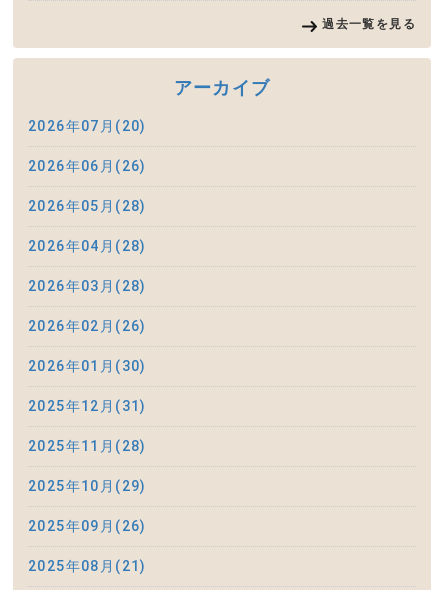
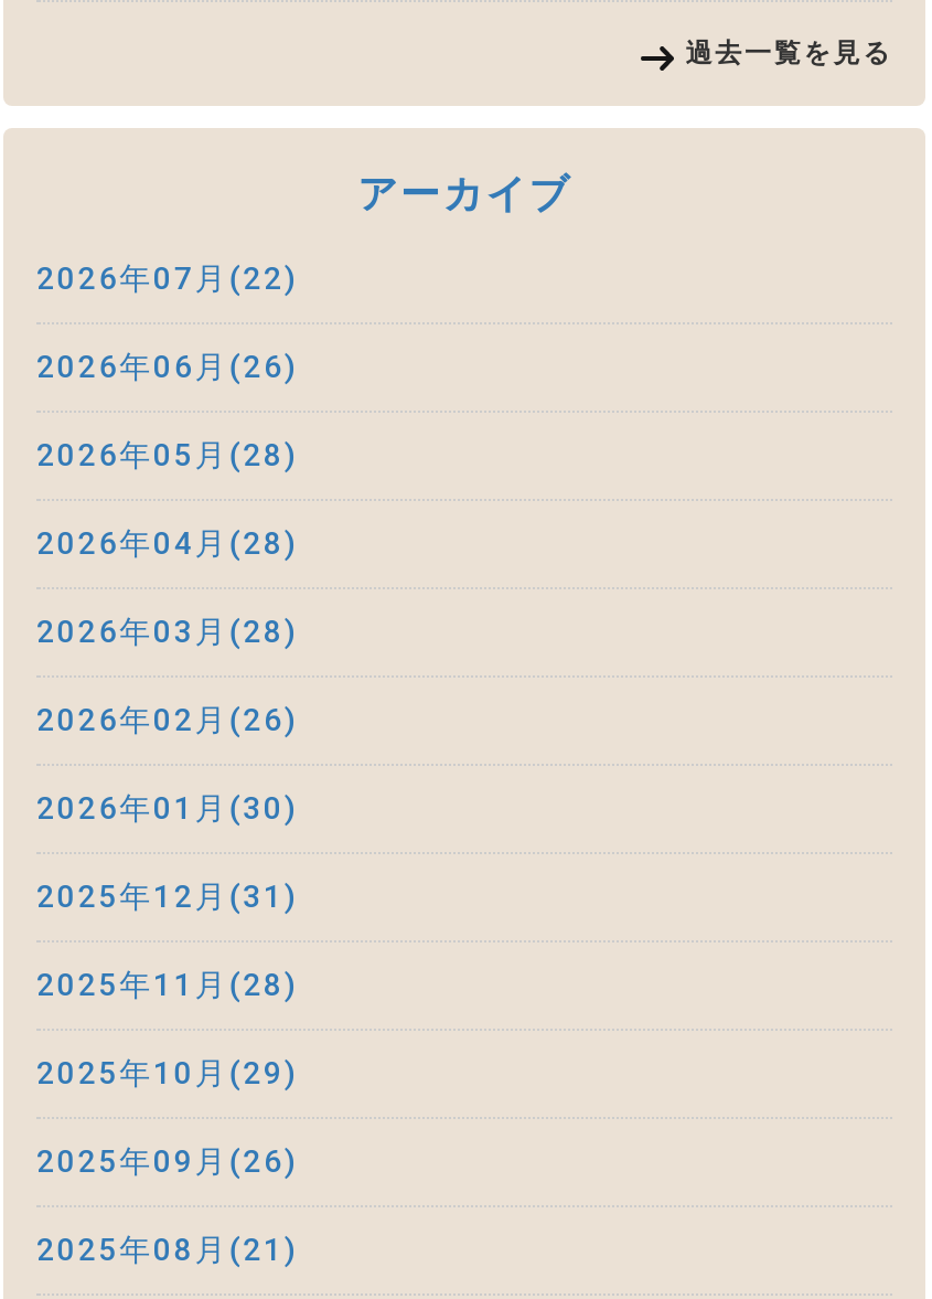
[28,118,147,134] 2026年07月(20) -> [36,260,298,296] 2026年07月(22)

